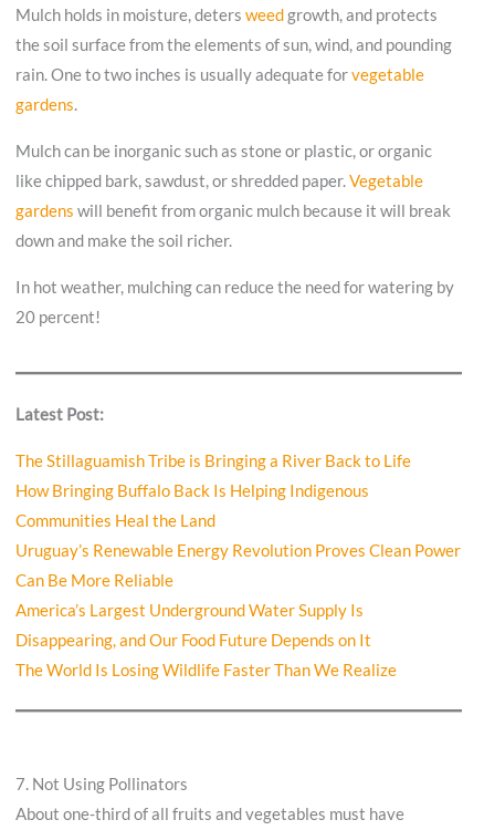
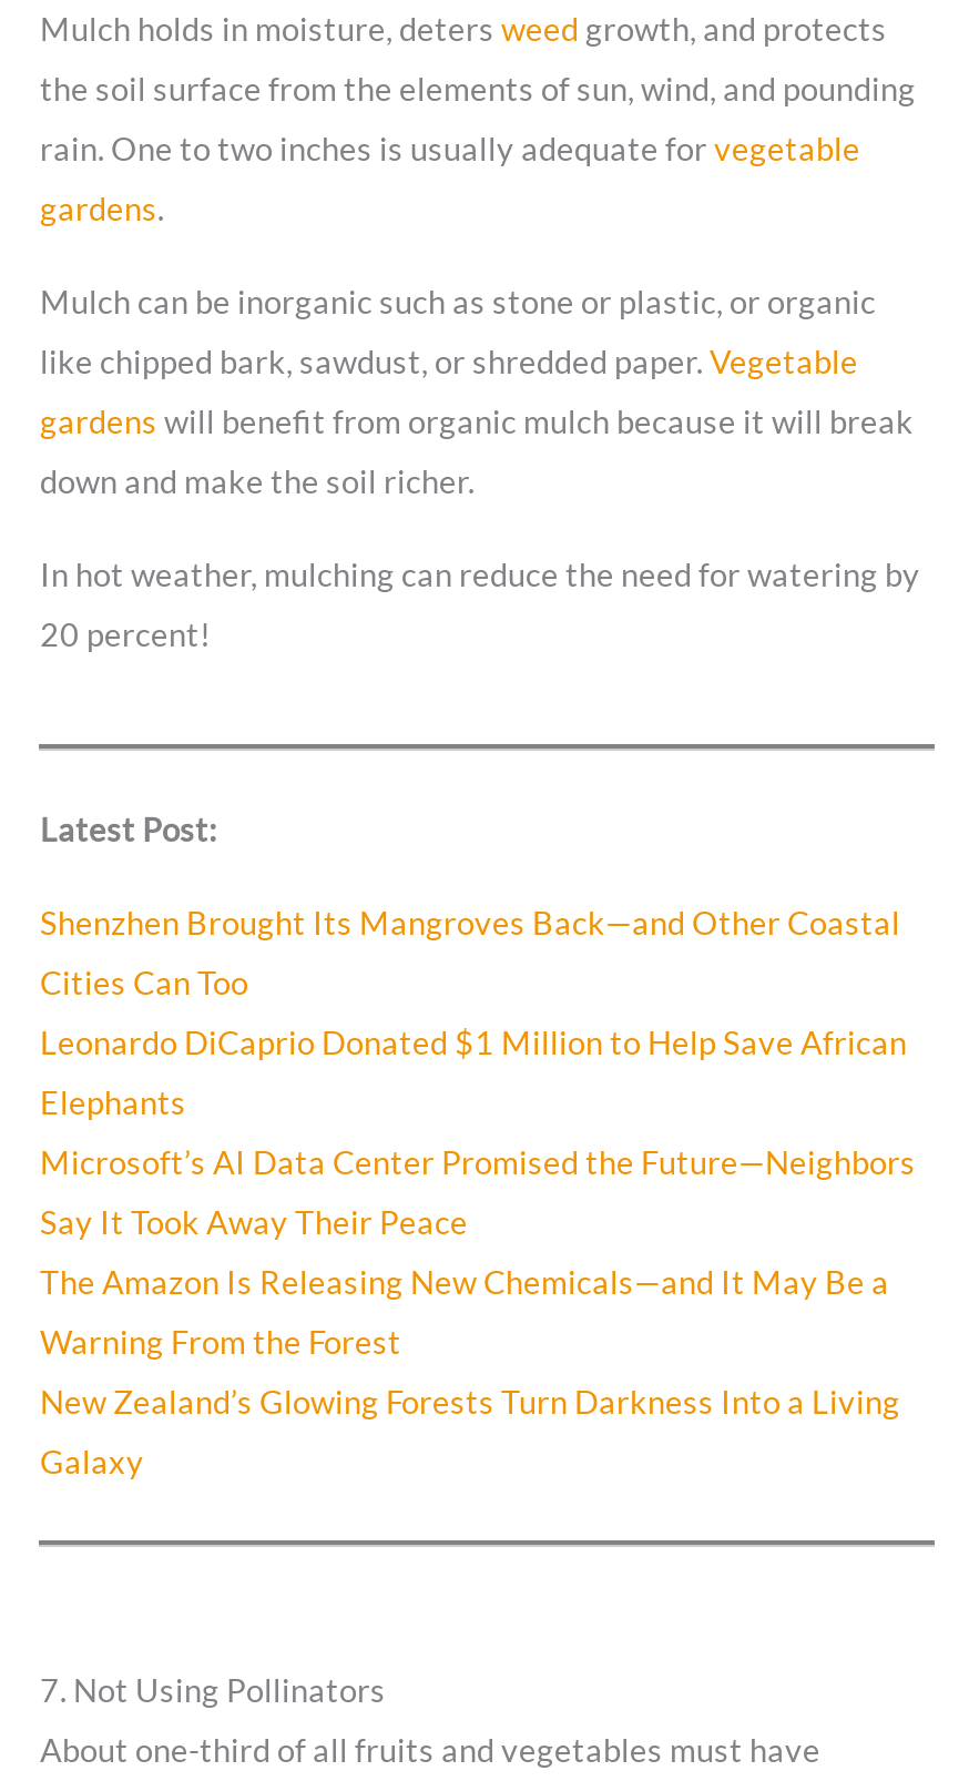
[16,451,461,679] The Stillaguamish Tribe is Bringing a River Back to Life | How Bringing Buffalo Back Is Helping Indigenous | Communities Heal the Land | Uruguay’s Renewable Energy Revolution Proves Clean Power | Can Be More Reliable | America’s Largest Underground Water Supply Is | Disappearing, and Our Food Future Depends on It | The World Is Losing Wildlife Faster Than We Realize -> [40,903,916,1480] Shenzhen Brought Its Mangroves Back—and Other Coastal | Cities Can Too | Leonardo DiCaprio Donated $1 Million to Help Save African | Elephants | Microsoft’s AI Data Center Promised the Future—Neighbors | Say It Took Away Their Peace | The Amazon Is Releasing New Chemicals—and It May Be a | Warning From the Forest | New Zealand’s Glowing Forests Turn Darkness Into a Living | Galaxy

